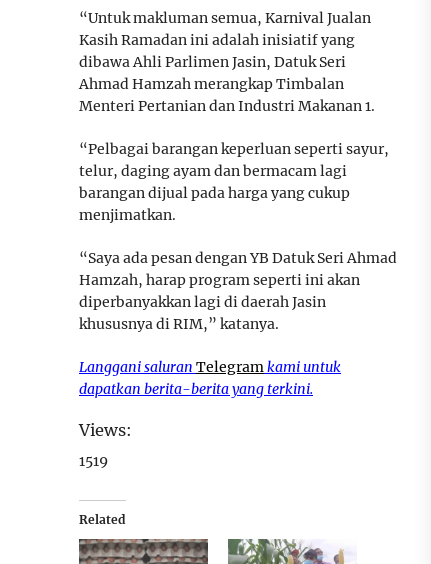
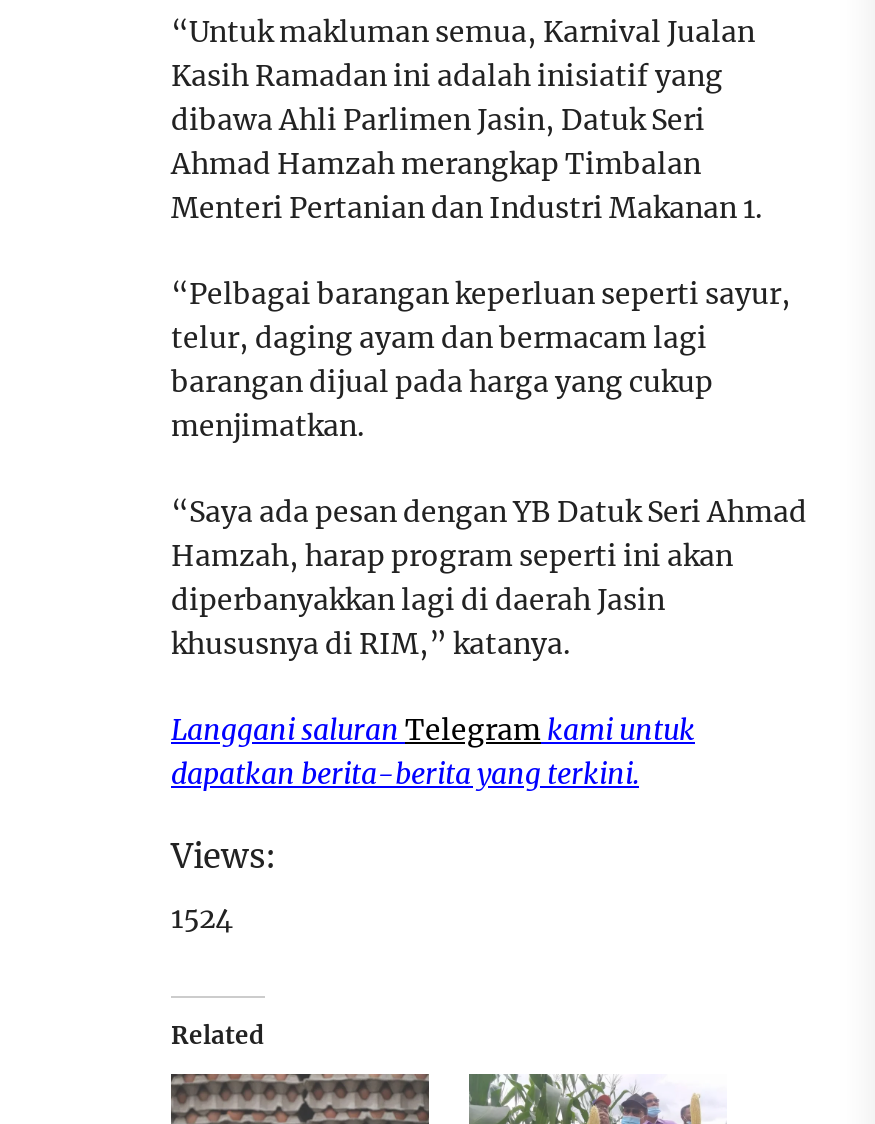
[79,452,108,470] 1519 -> [171,901,233,937] 1524

